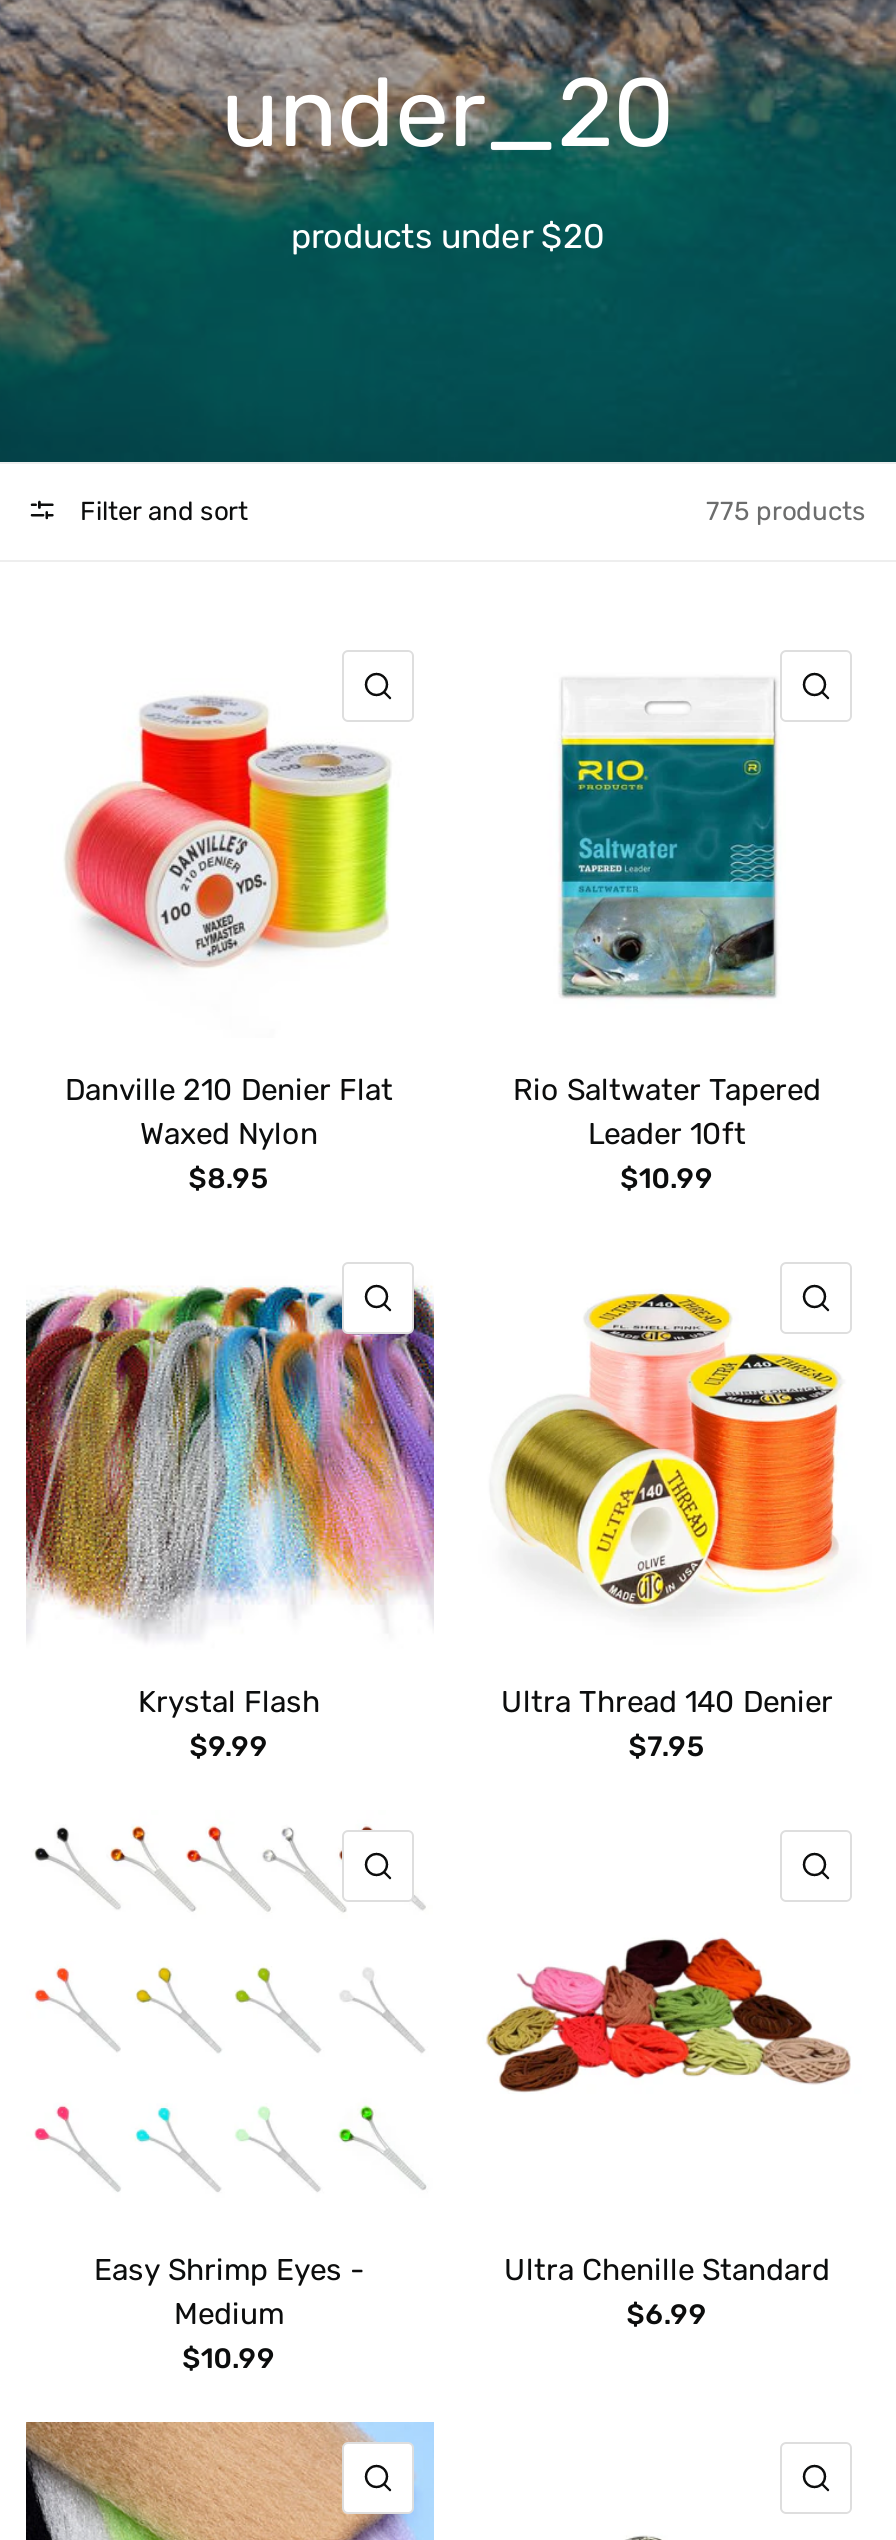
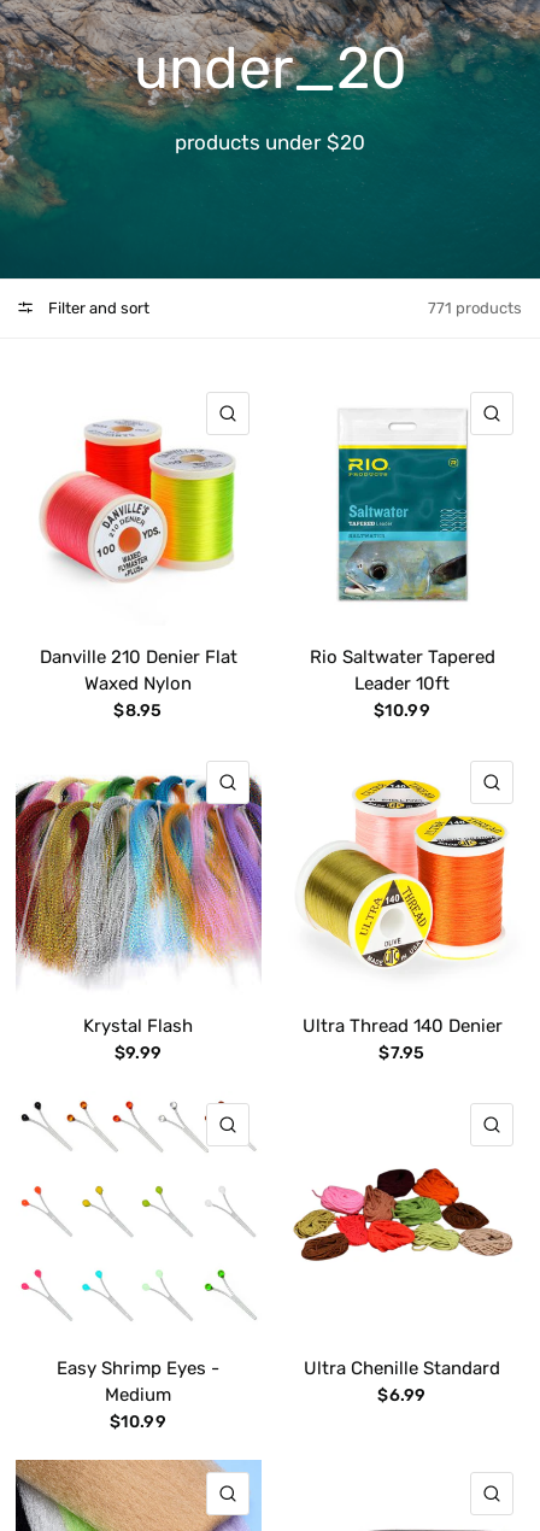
[706,496,866,526] 775 products -> [428,299,522,317] 771 products

